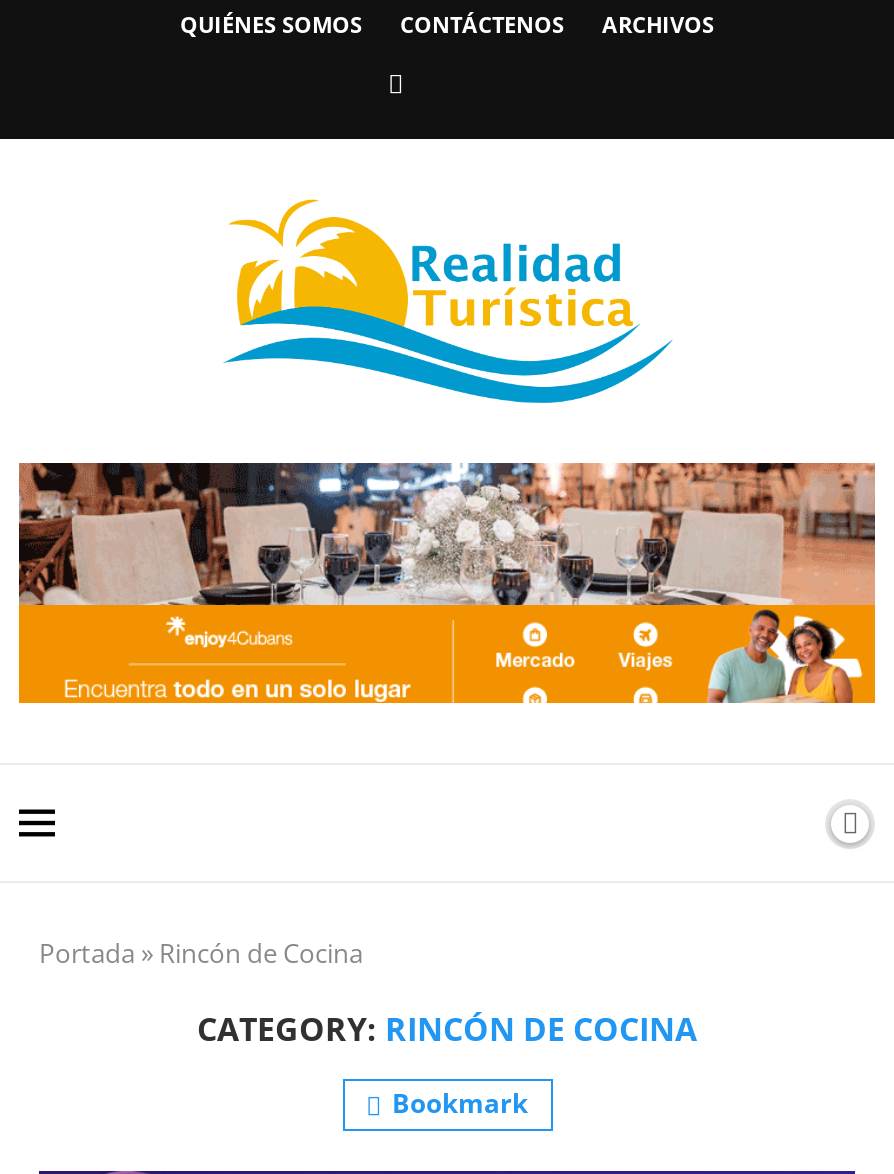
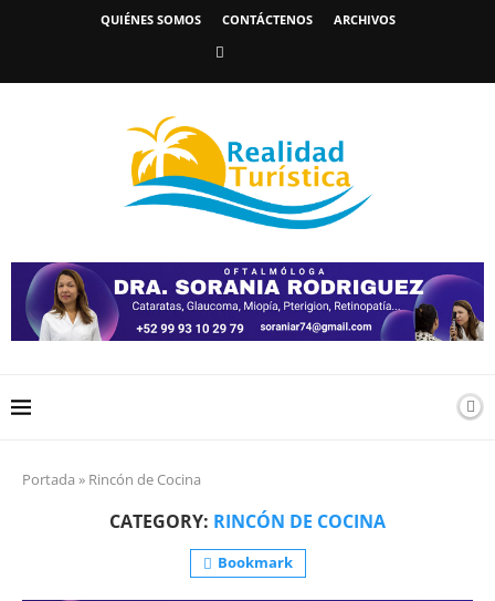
[17,461,877,705] [image] -> [10,261,485,342] [image]

